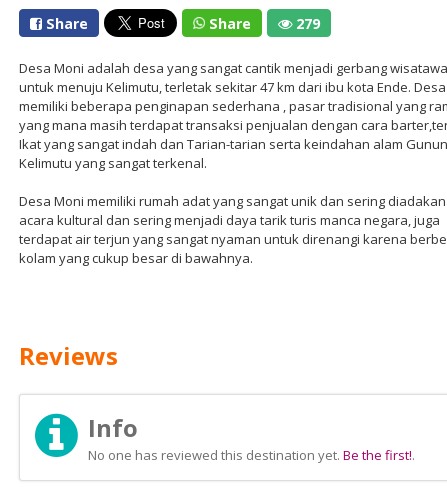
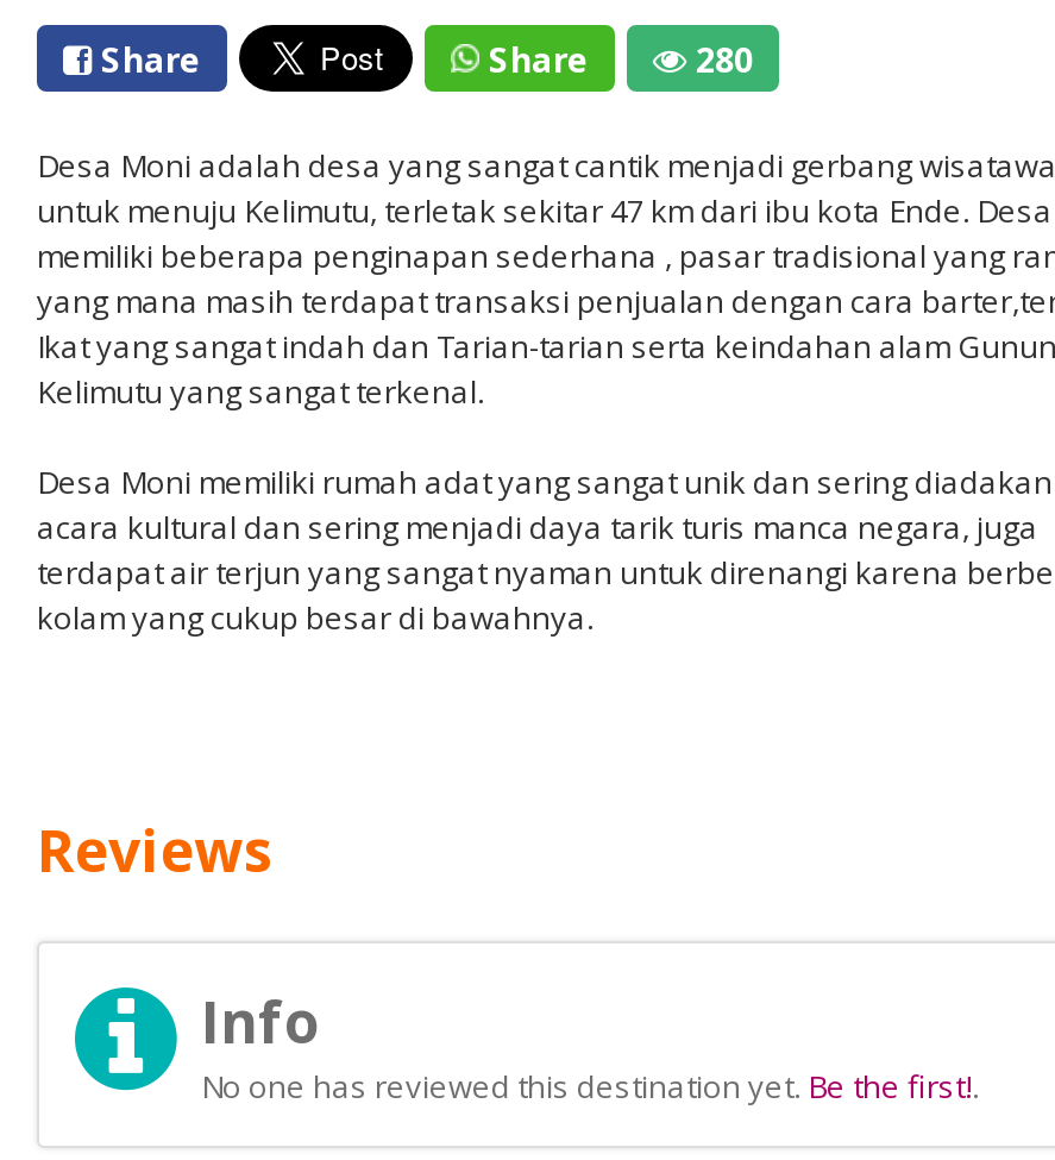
[292,13,320,32] 279 -> [686,36,753,81] 280

